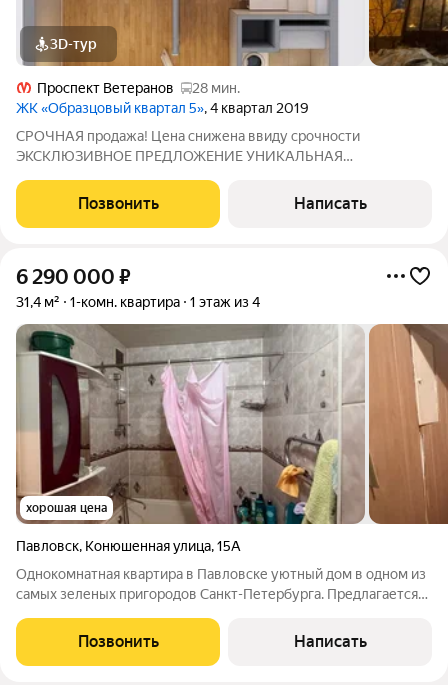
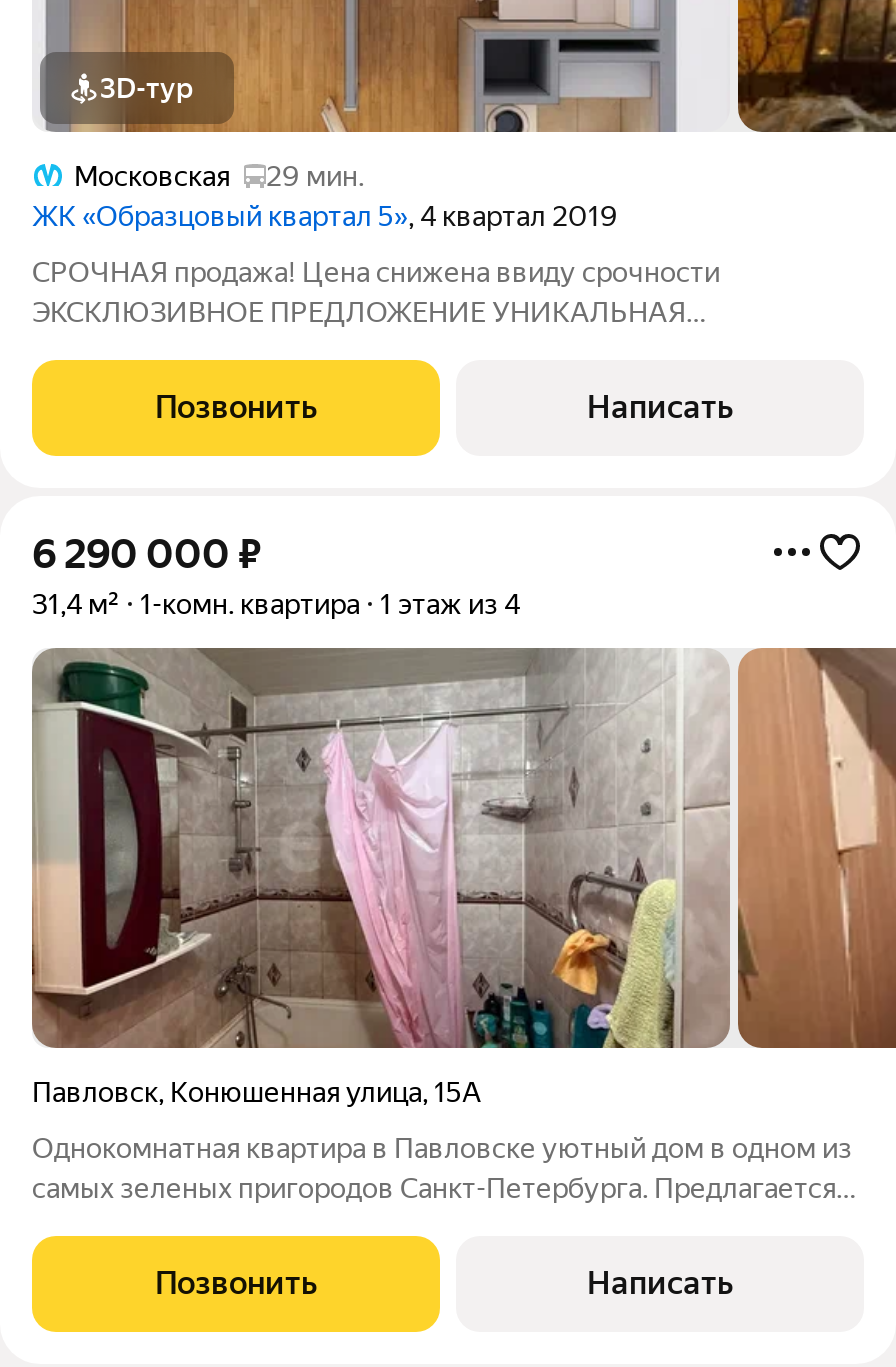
[37,80,240,96] Проспект Ветеранов | 28 мин. -> [74,160,364,192] Московская | 29 мин.
[26,501,107,515] хорошая цена -> none

